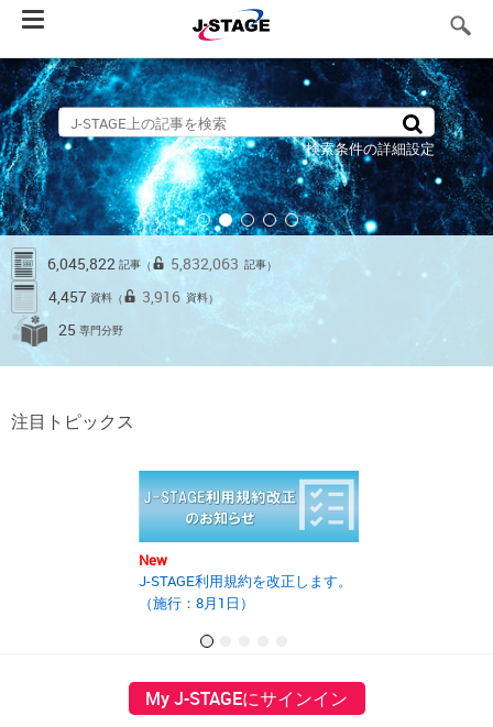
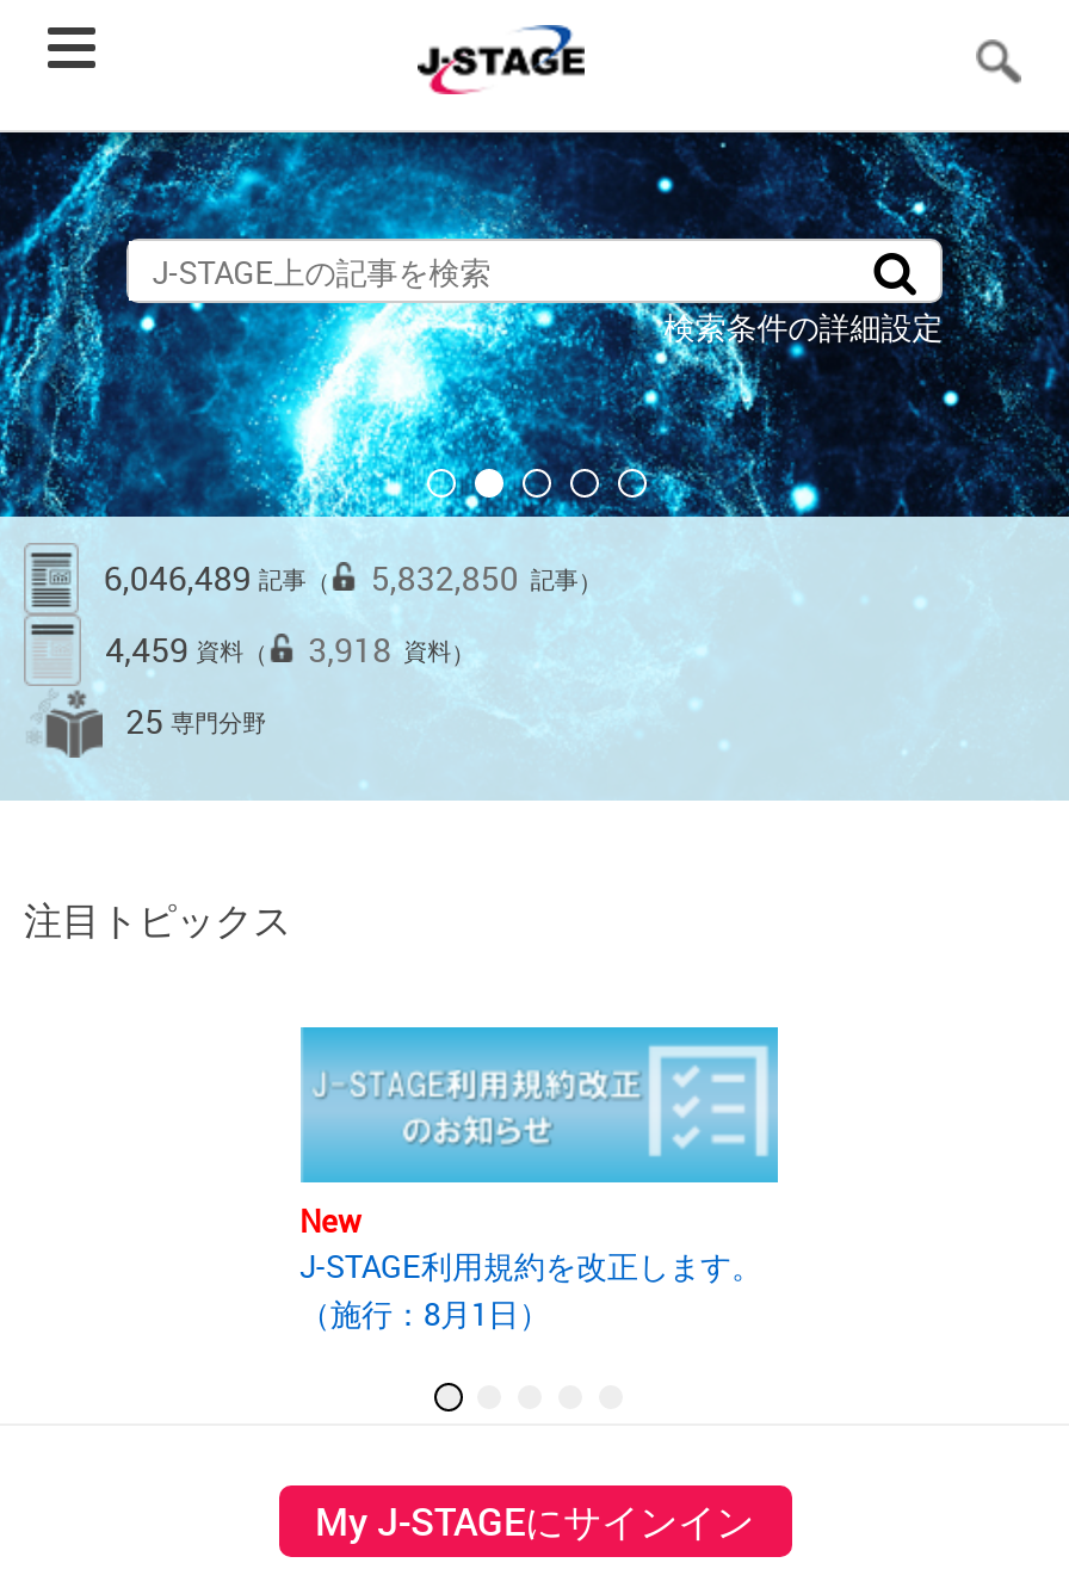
[48,253,152,274] 6,045,822記事（ -> [103,555,330,600] 6,046,489記事（
[171,253,278,274] 5,832,063 記事） -> [371,555,602,600] 5,832,850 記事）
[49,286,123,307] 4,457資料（ -> [105,626,268,672] 4,459資料（
[142,286,219,307] 3,916 資料） -> [308,626,475,672] 3,918 資料）

